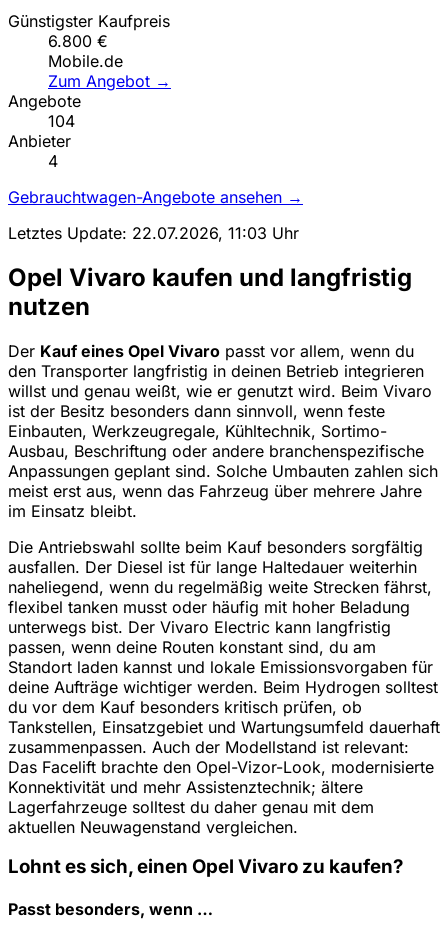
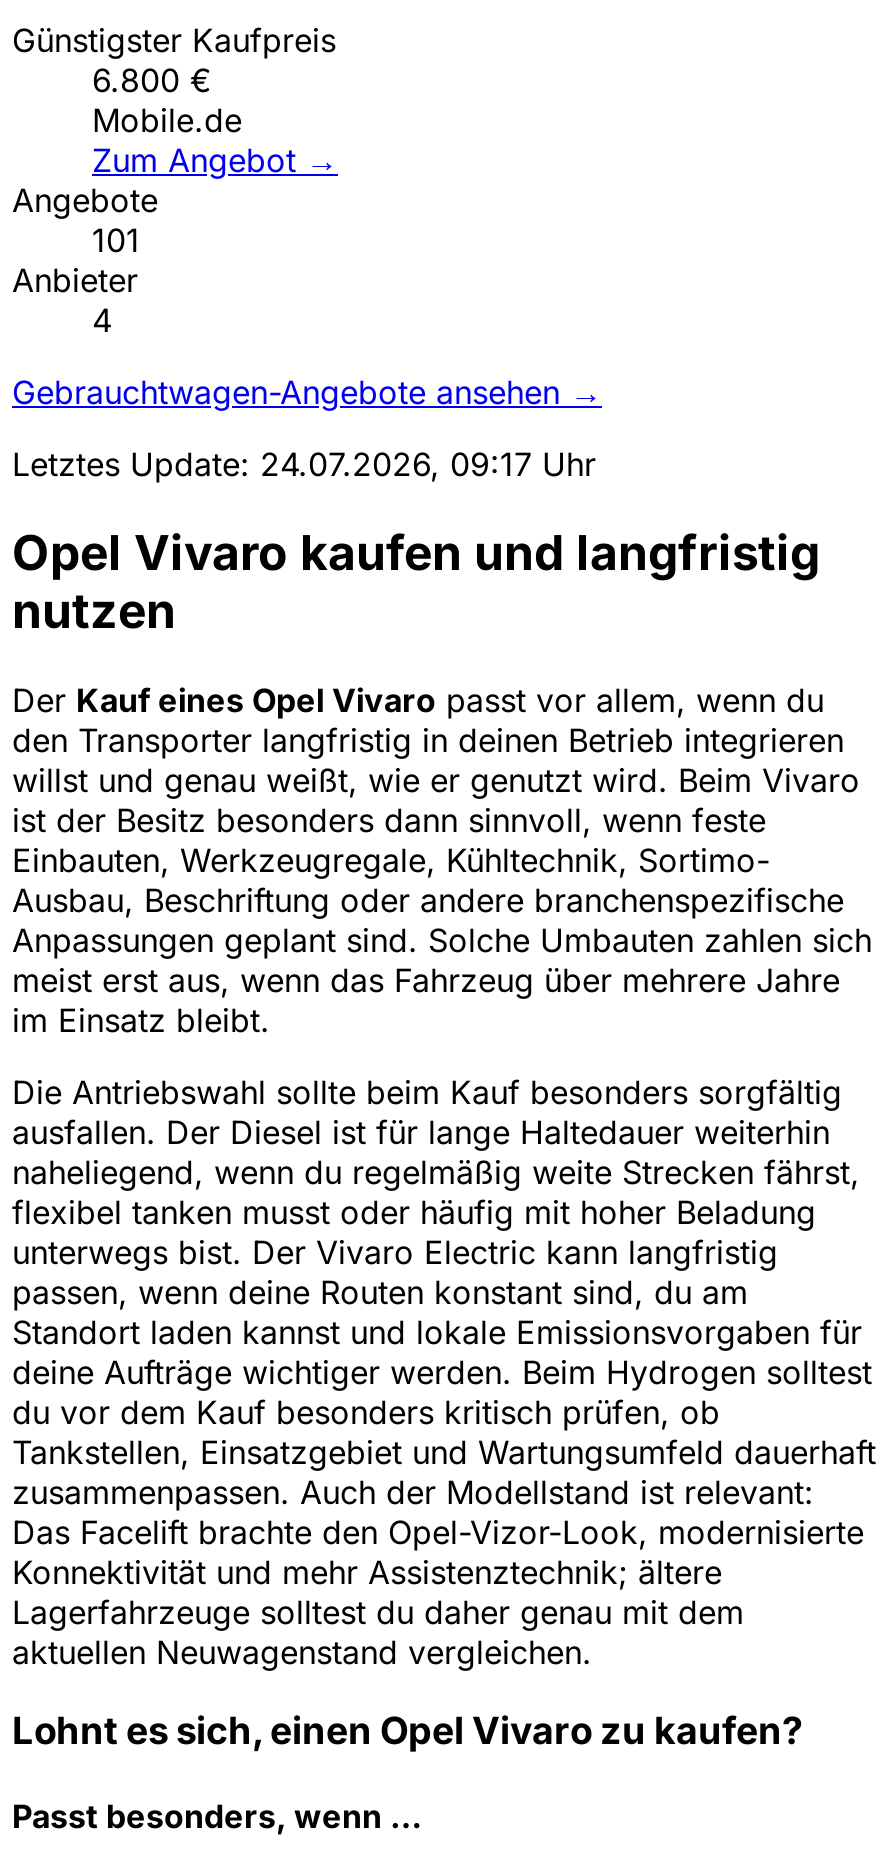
[48,111,75,131] 104 -> [92,219,140,259] 101
[8,223,299,243] Letztes Update: 22.07.2026, 11:03 Uhr -> [12,443,596,483] Letztes Update: 24.07.2026, 09:17 Uhr

